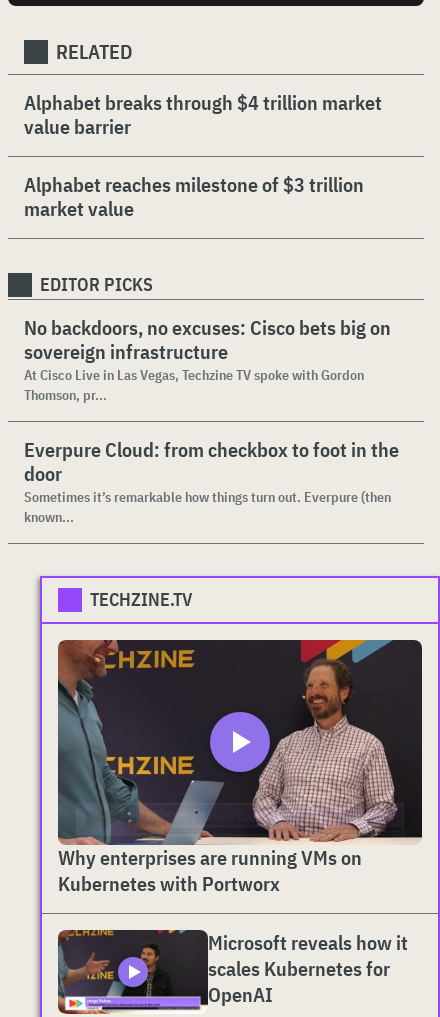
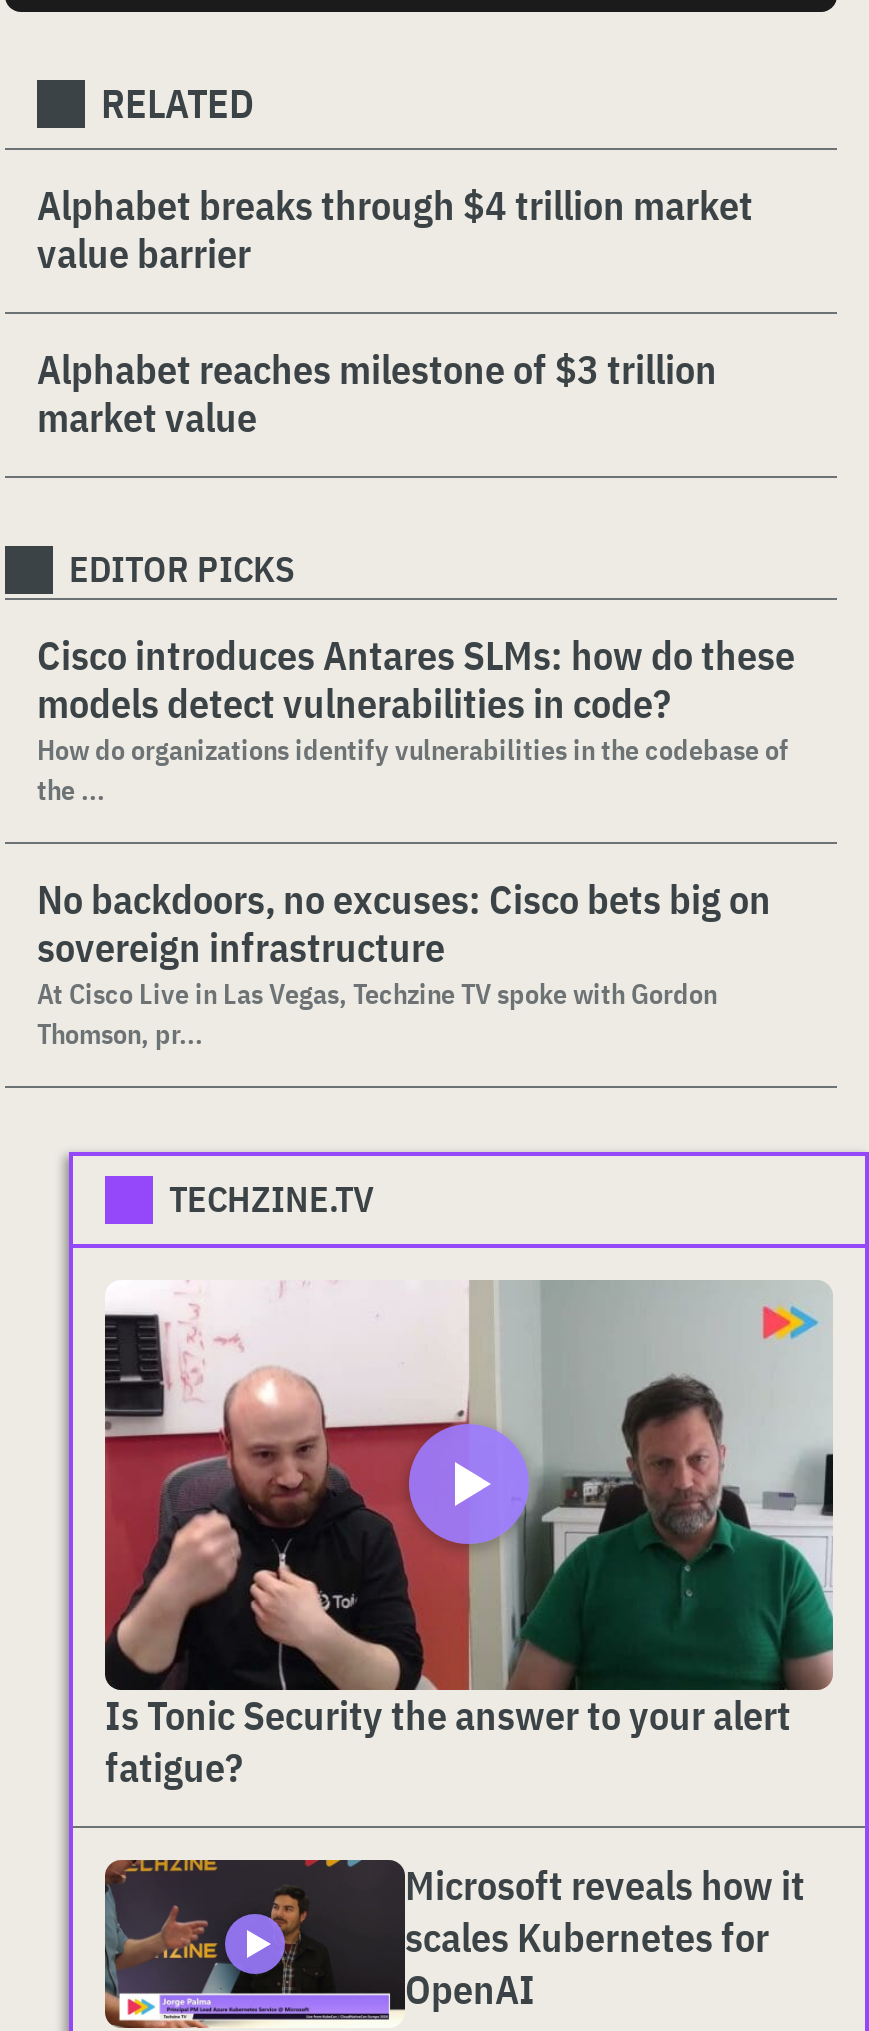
none -> [37,628,795,808] Cisco introduces Antares SLMs: how do these | models detect vulnerabilities in code? | How do organizations identify vulnerabilities in the codebase of | the ...
moved [24,314,391,404] -> [37,872,771,1052]: No backdoors, no excuses: Cisco bets big on | sovereign infrastructure | At Cisco Live in Las Vegas, Techzine TV spoke with Gordon | Thomson, pr...
[24,436,399,526] Everpure Cloud: from checkbox to foot in the | door | Sometimes it’s remarkable how things turn out. Everpure (then | known... -> none
[57,639,423,897] [image] | Why enterprises are running VMs on | Kubernetes with Portworx -> [103,1280,835,1794] [image] | Is Tonic Security the answer to your alert | fatigue?

